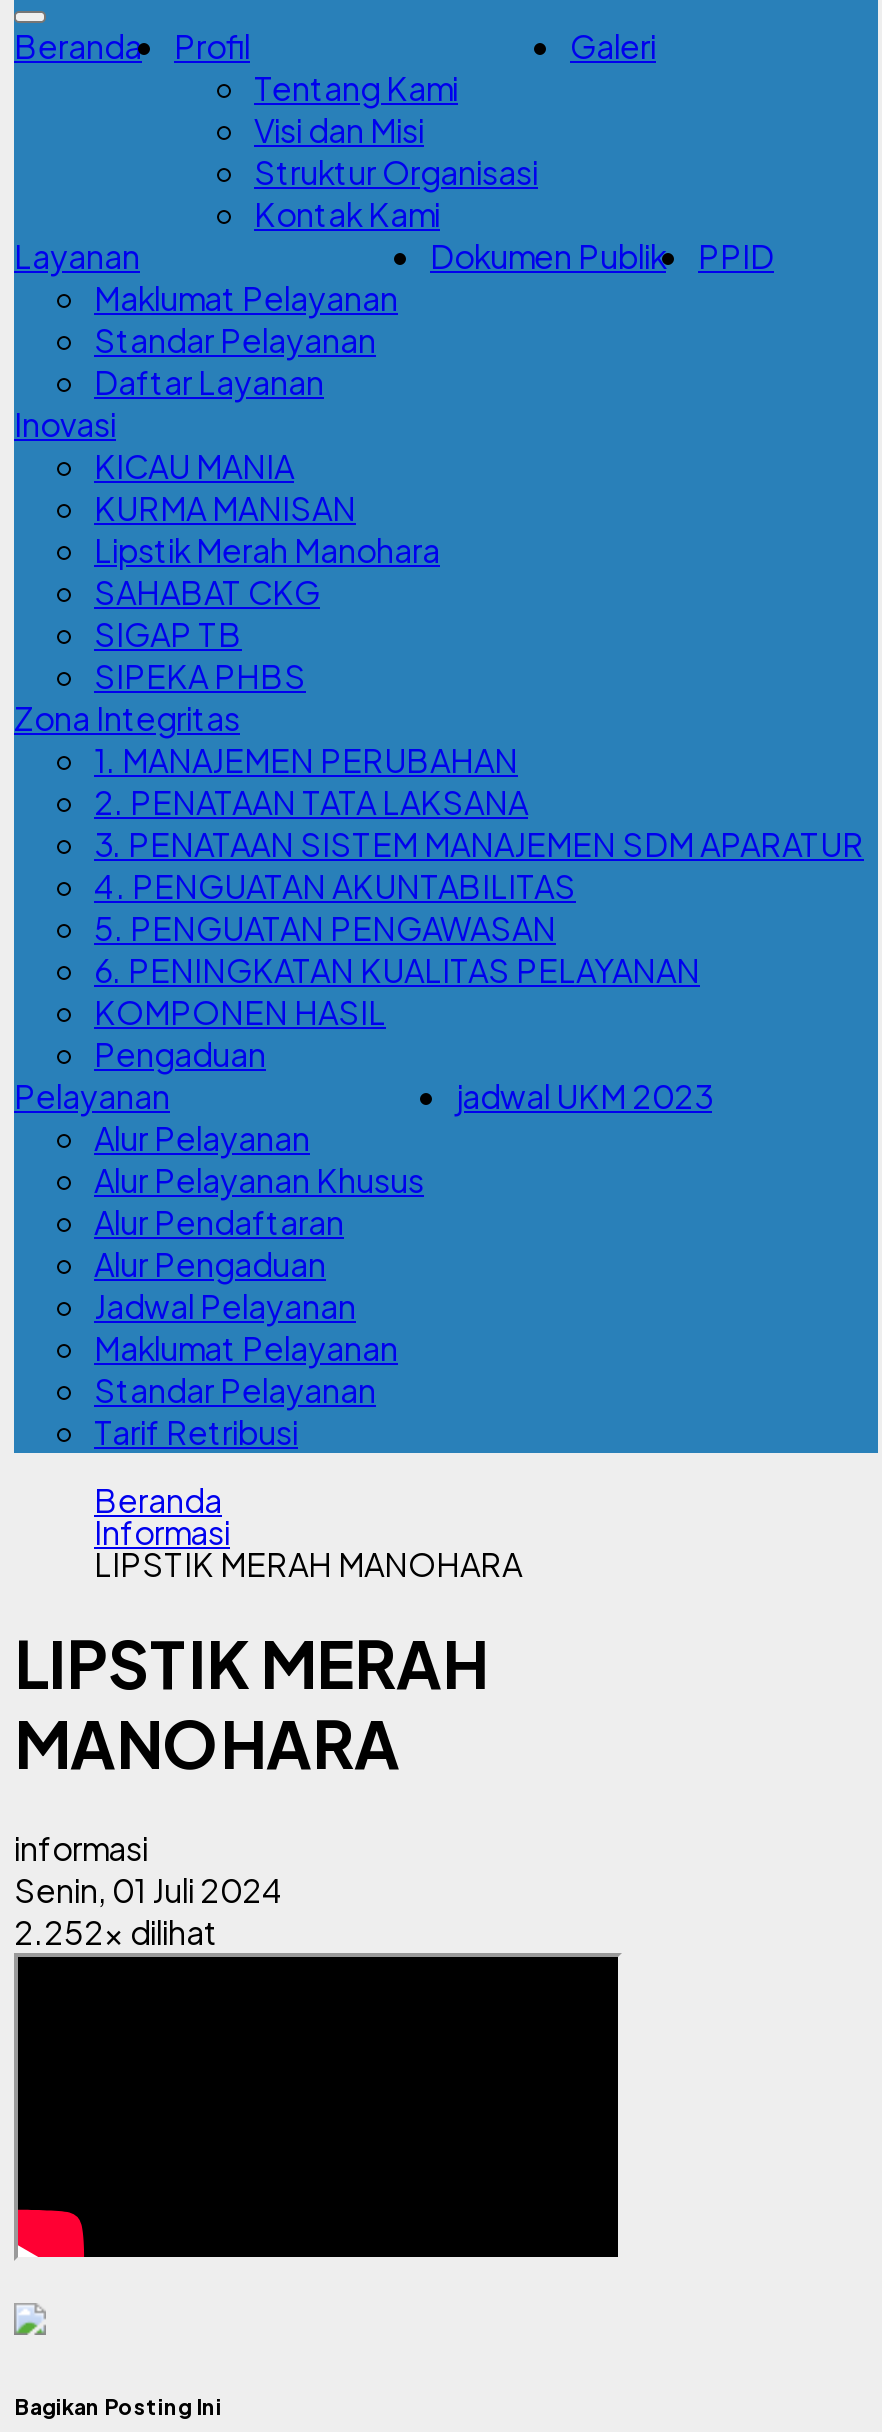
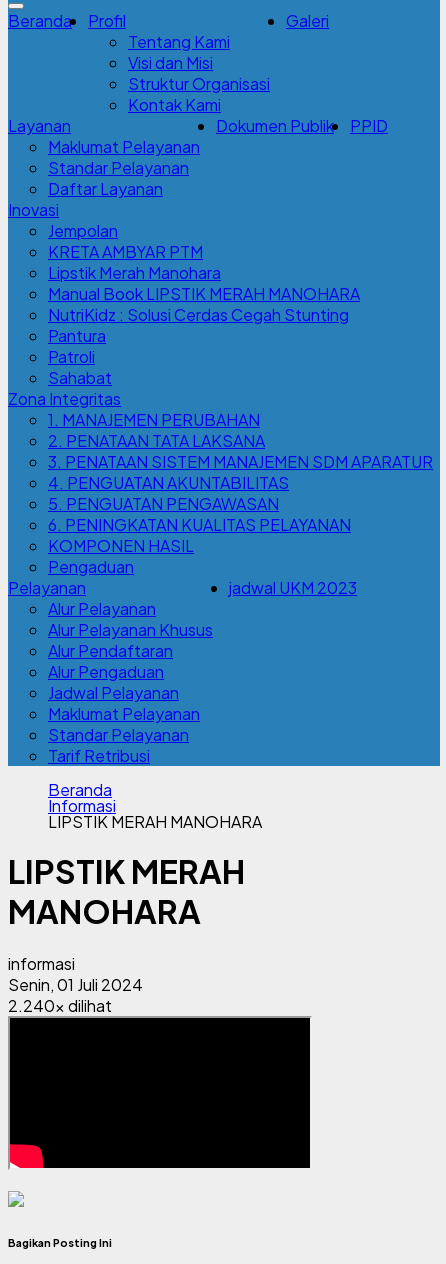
[94,445,356,529] KICAU MANIA | KURMA MANISAN -> [48,220,203,262] Jempolan | KRETA AMBYAR PTM
[94,571,320,697] SAHABAT CKG | SIGAP TB | SIPEKA PHBS -> [48,283,360,388] Manual Book LIPSTIK MERAH MANOHARA | NutriKidz : Solusi Cerdas Cegah Stunting | Pantura | Patroli | Sahabat
[14,1911,218,1953] 2.252x dilihat -> [8,995,112,1016] 2.240x dilihat

